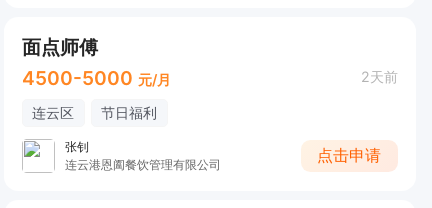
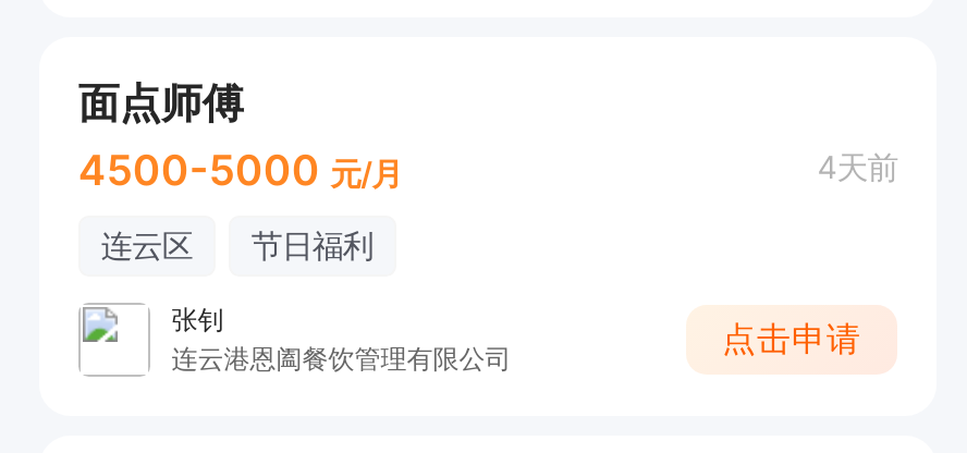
[361,68,398,85] 2天前 -> [817,149,898,186] 4天前

